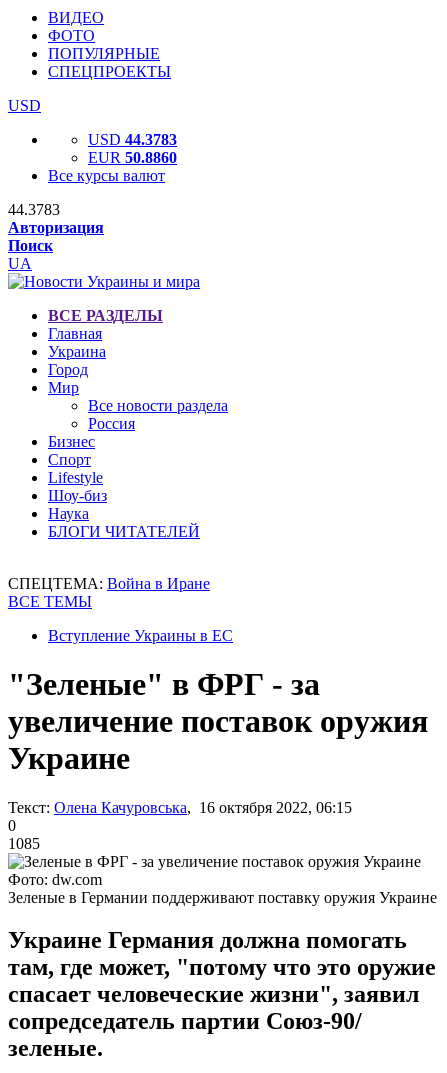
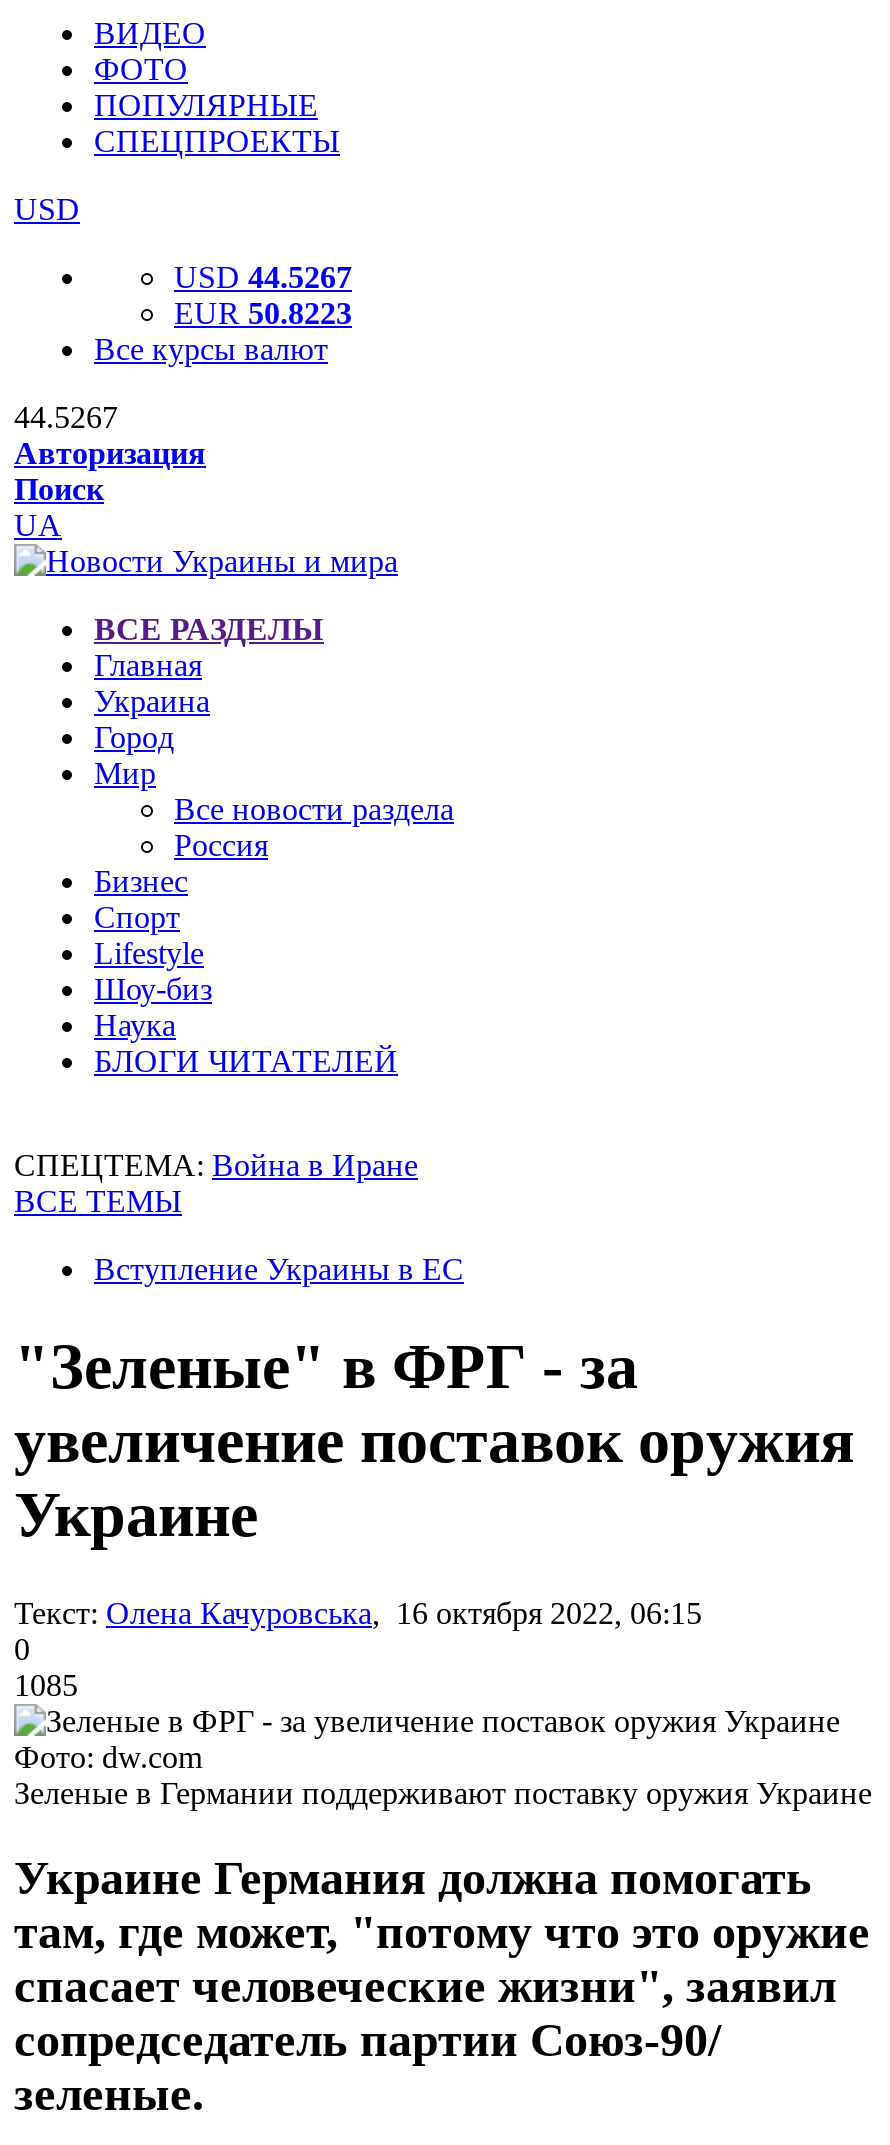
[88,131,177,148] USD 44.3783 -> [174,260,352,294] USD 44.5267
[88,149,177,166] EUR 50.8860 -> [174,296,352,330] EUR 50.8223
[8,201,60,218] 44.3783 -> [14,400,118,434] 44.5267

